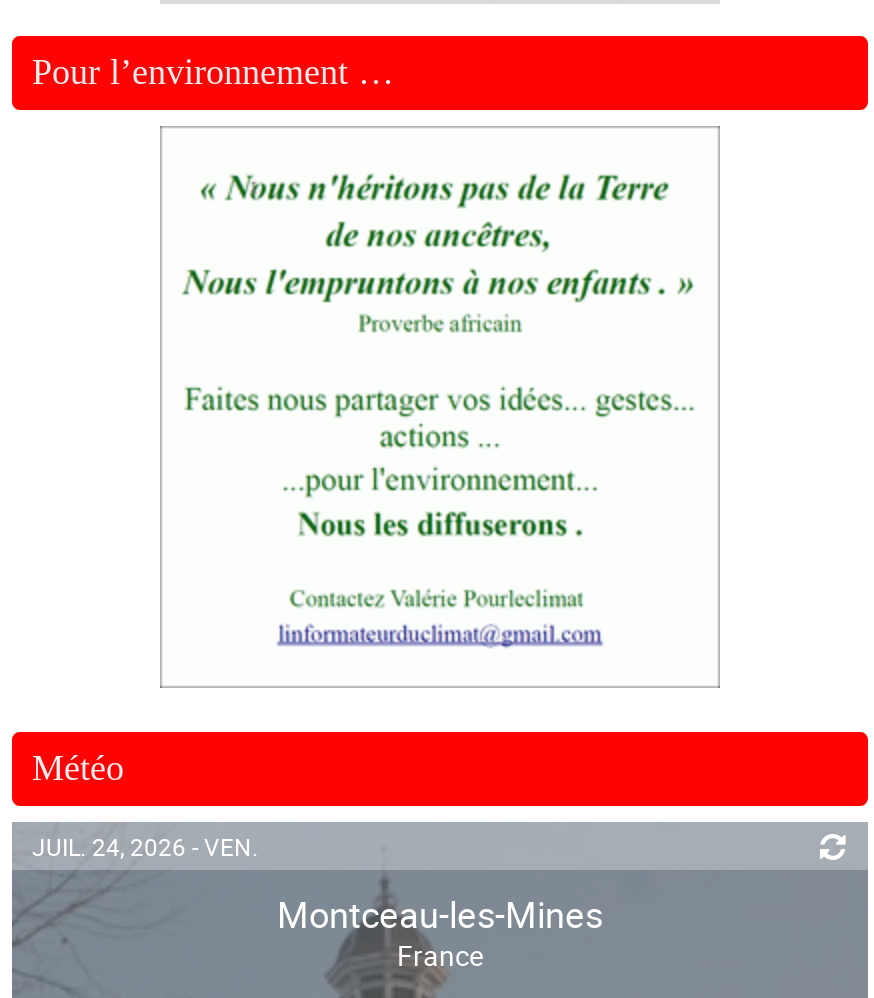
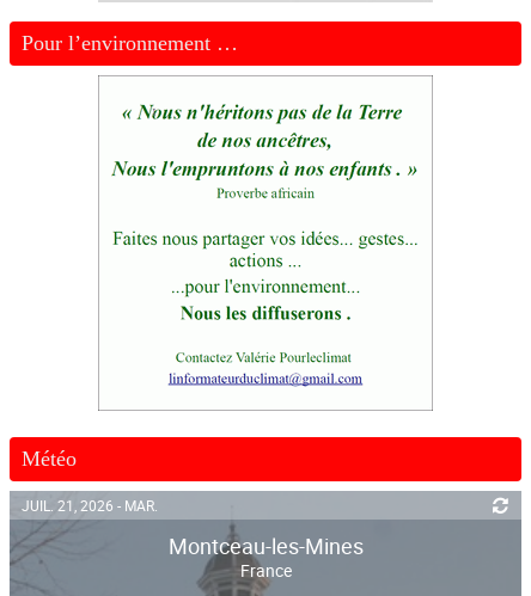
[32,830,258,862] JUIL. 24, 2026 - VEN. -> [22,496,158,515] JUIL. 21, 2026 - MAR.

